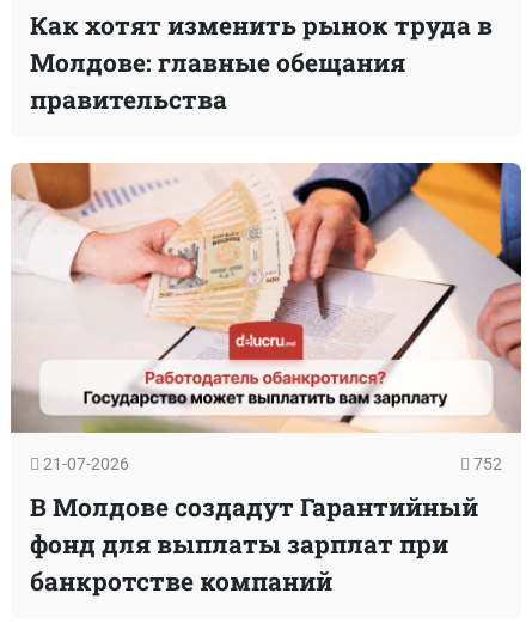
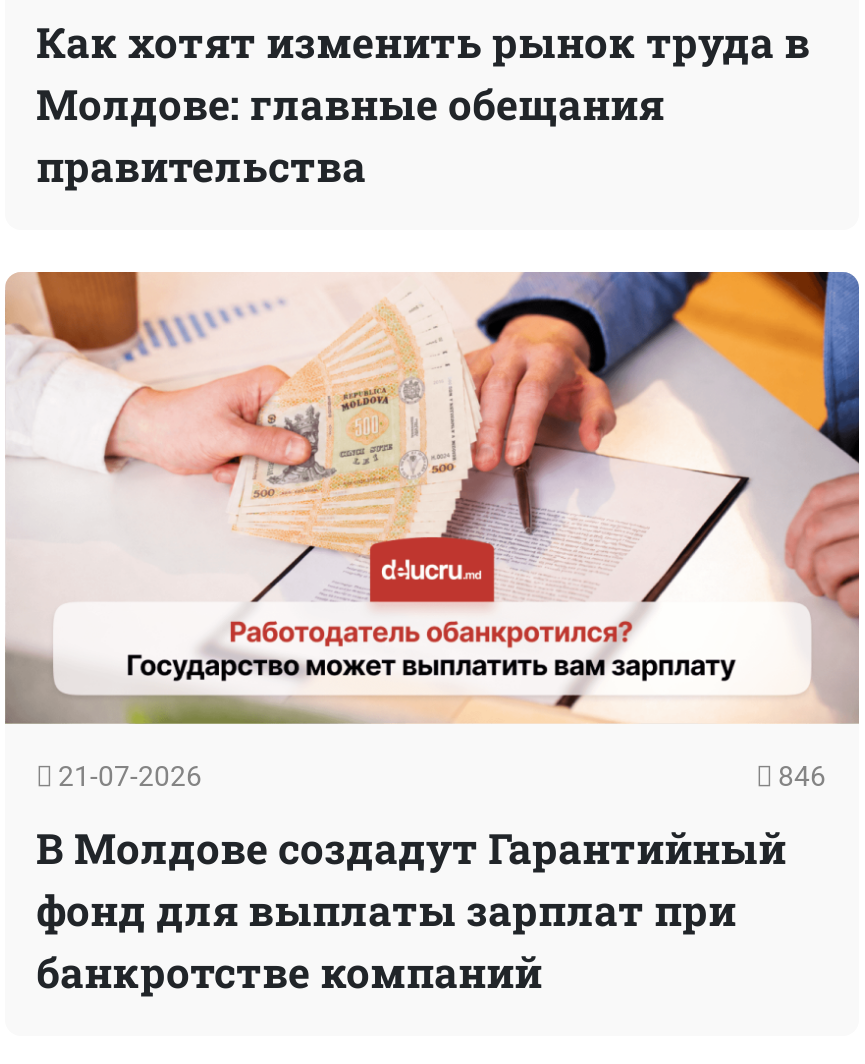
[469,454,501,473] 752 -> [772,760,826,792] 846

